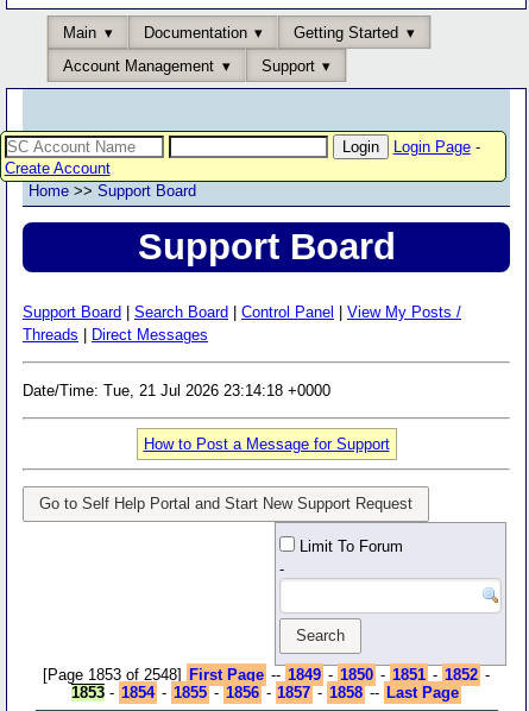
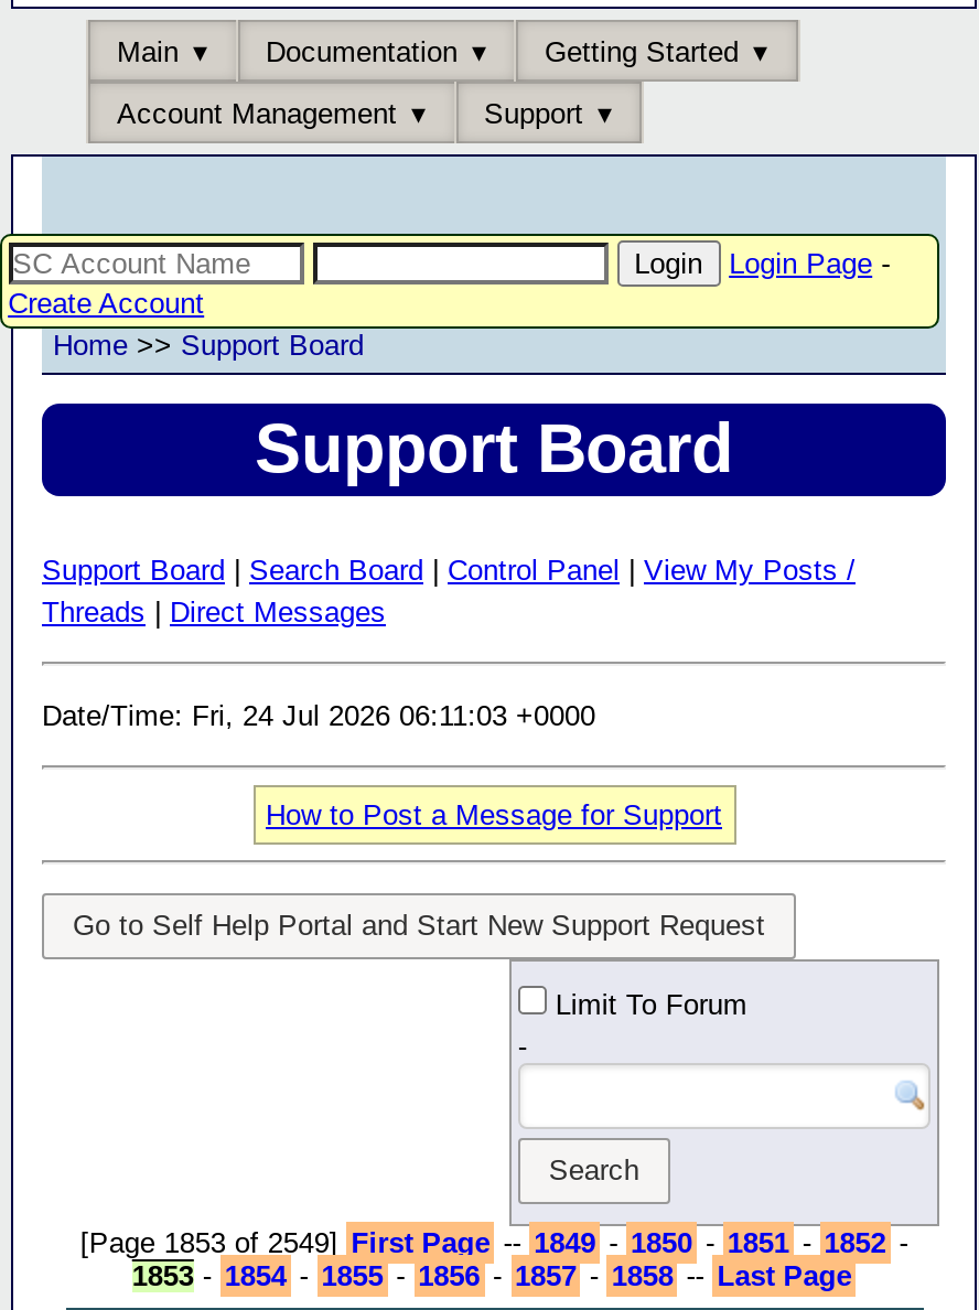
[23,381,330,399] Date/Time: Tue, 21 Jul 2026 23:14:18 +0000 -> [42,699,595,732] Date/Time: Fri, 24 Jul 2026 06:11:03 +0000
[43,666,489,684] [Page 1853 of 2548] First Page -- 1849 - 1850 - 1851 - 1852 - -> [80,1227,908,1260] [Page 1853 of 2549] First Page -- 1849 - 1850 - 1851 - 1852 -

